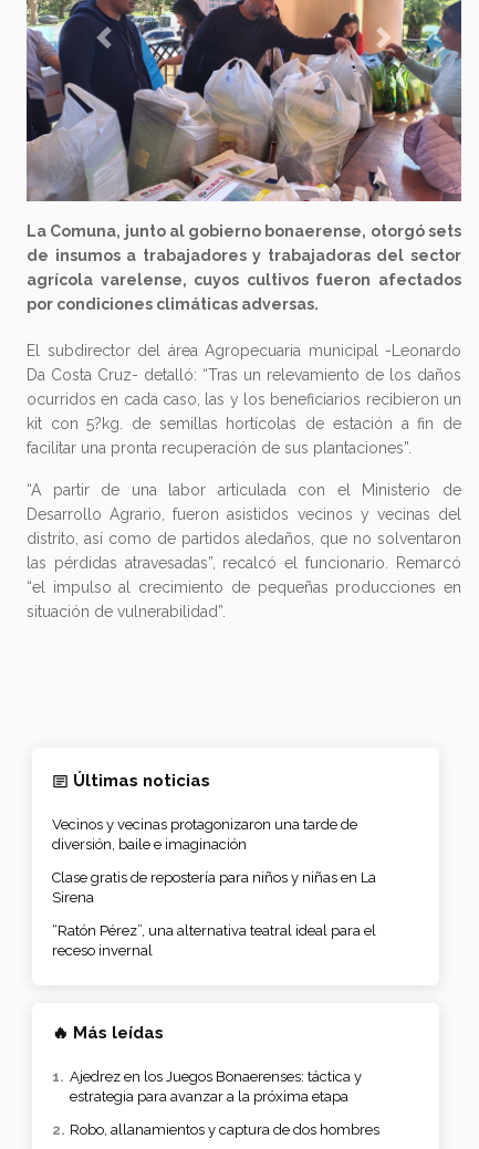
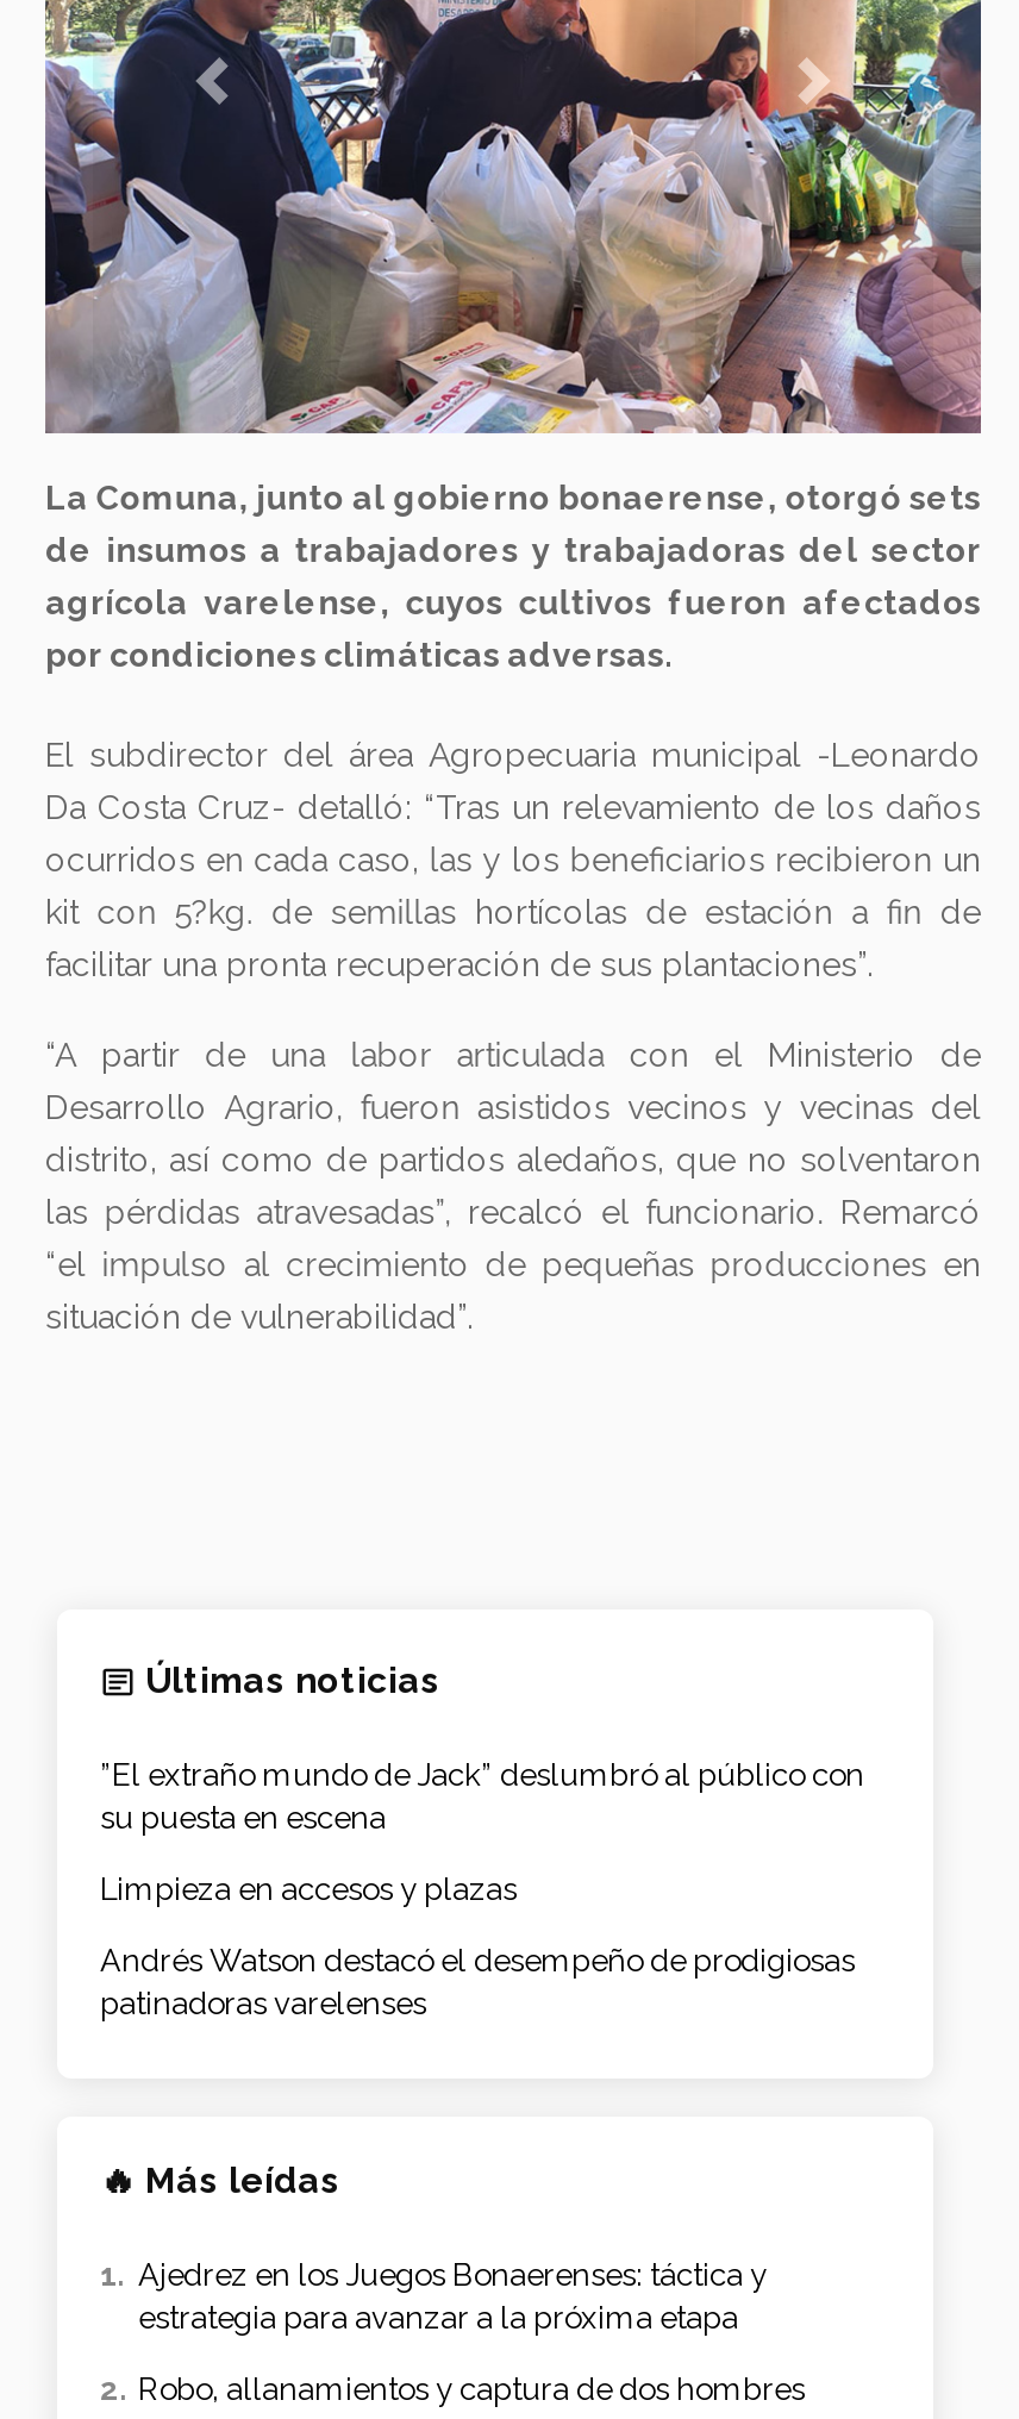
[52,816,357,853] Vecinos y vecinas protagonizaron una tarde de | diversión, baile e imaginación -> [100,1757,864,1836] ”El extraño mundo de Jack” deslumbró al público con | su puesta en escena
[52,869,376,906] Clase gratis de repostería para niños y niñas en La | Sirena -> [100,1872,517,1907] Limpieza en accesos y plazas
[52,922,376,959] “Ratón Pérez”, una alternativa teatral ideal para el | receso invernal -> [100,1943,855,2022] Andrés Watson destacó el desempeño de prodigiosas | patinadoras varelenses

